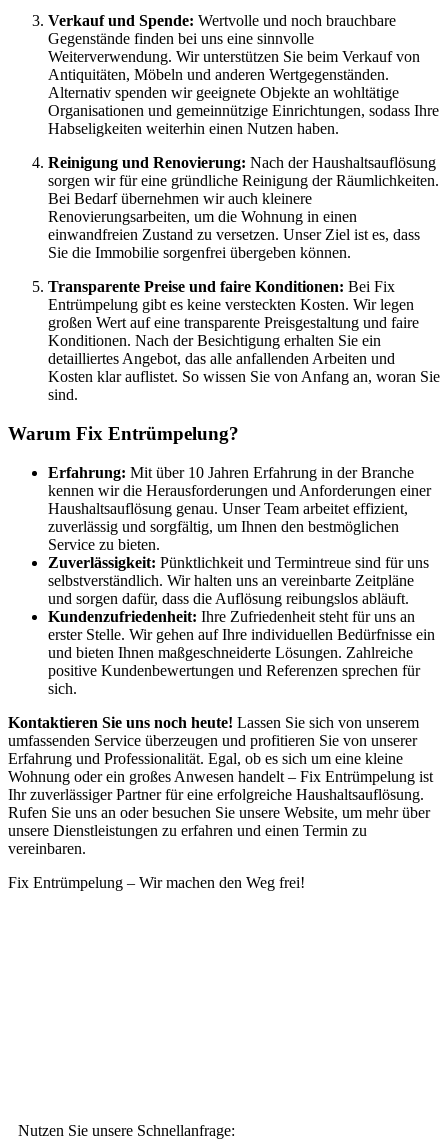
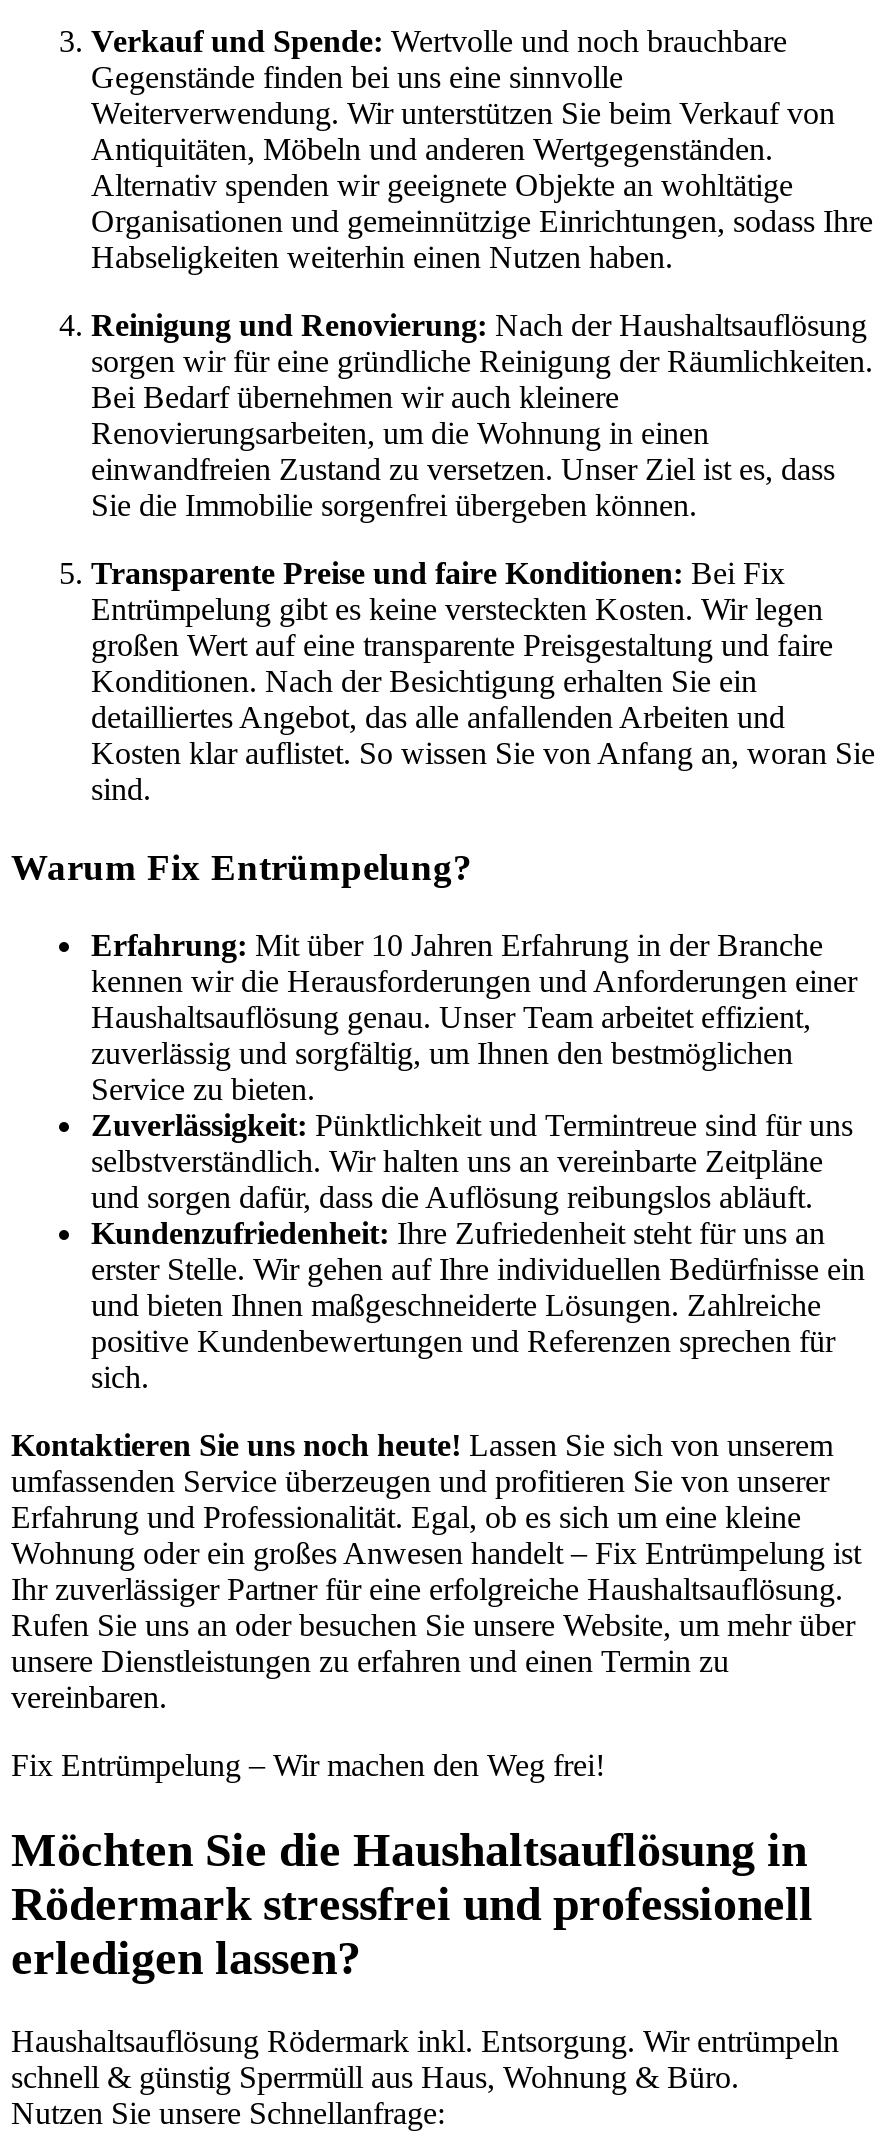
none -> [11,1823,839,2095] Möchten Sie die Haushaltsauflösung in | Rödermark stressfrei und professionell | erledigen lassen? | Haushaltsauflösung Rödermark inkl. Entsorgung. Wir entrümpeln | schnell & günstig Sperrmüll aus Haus, Wohnung & Büro.

